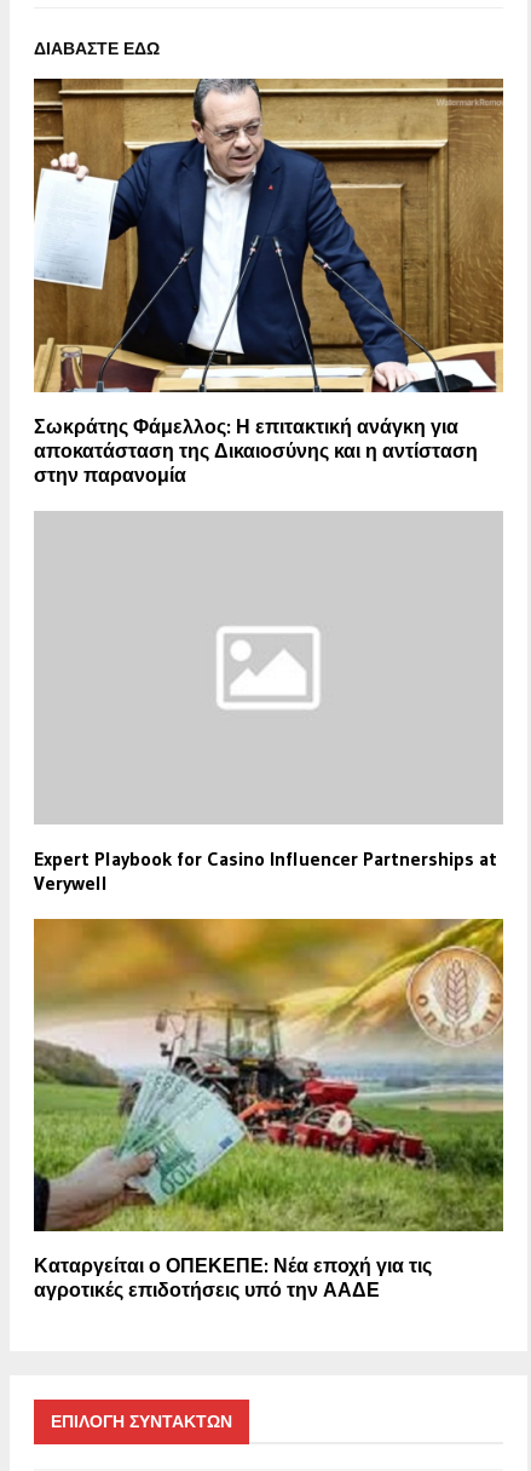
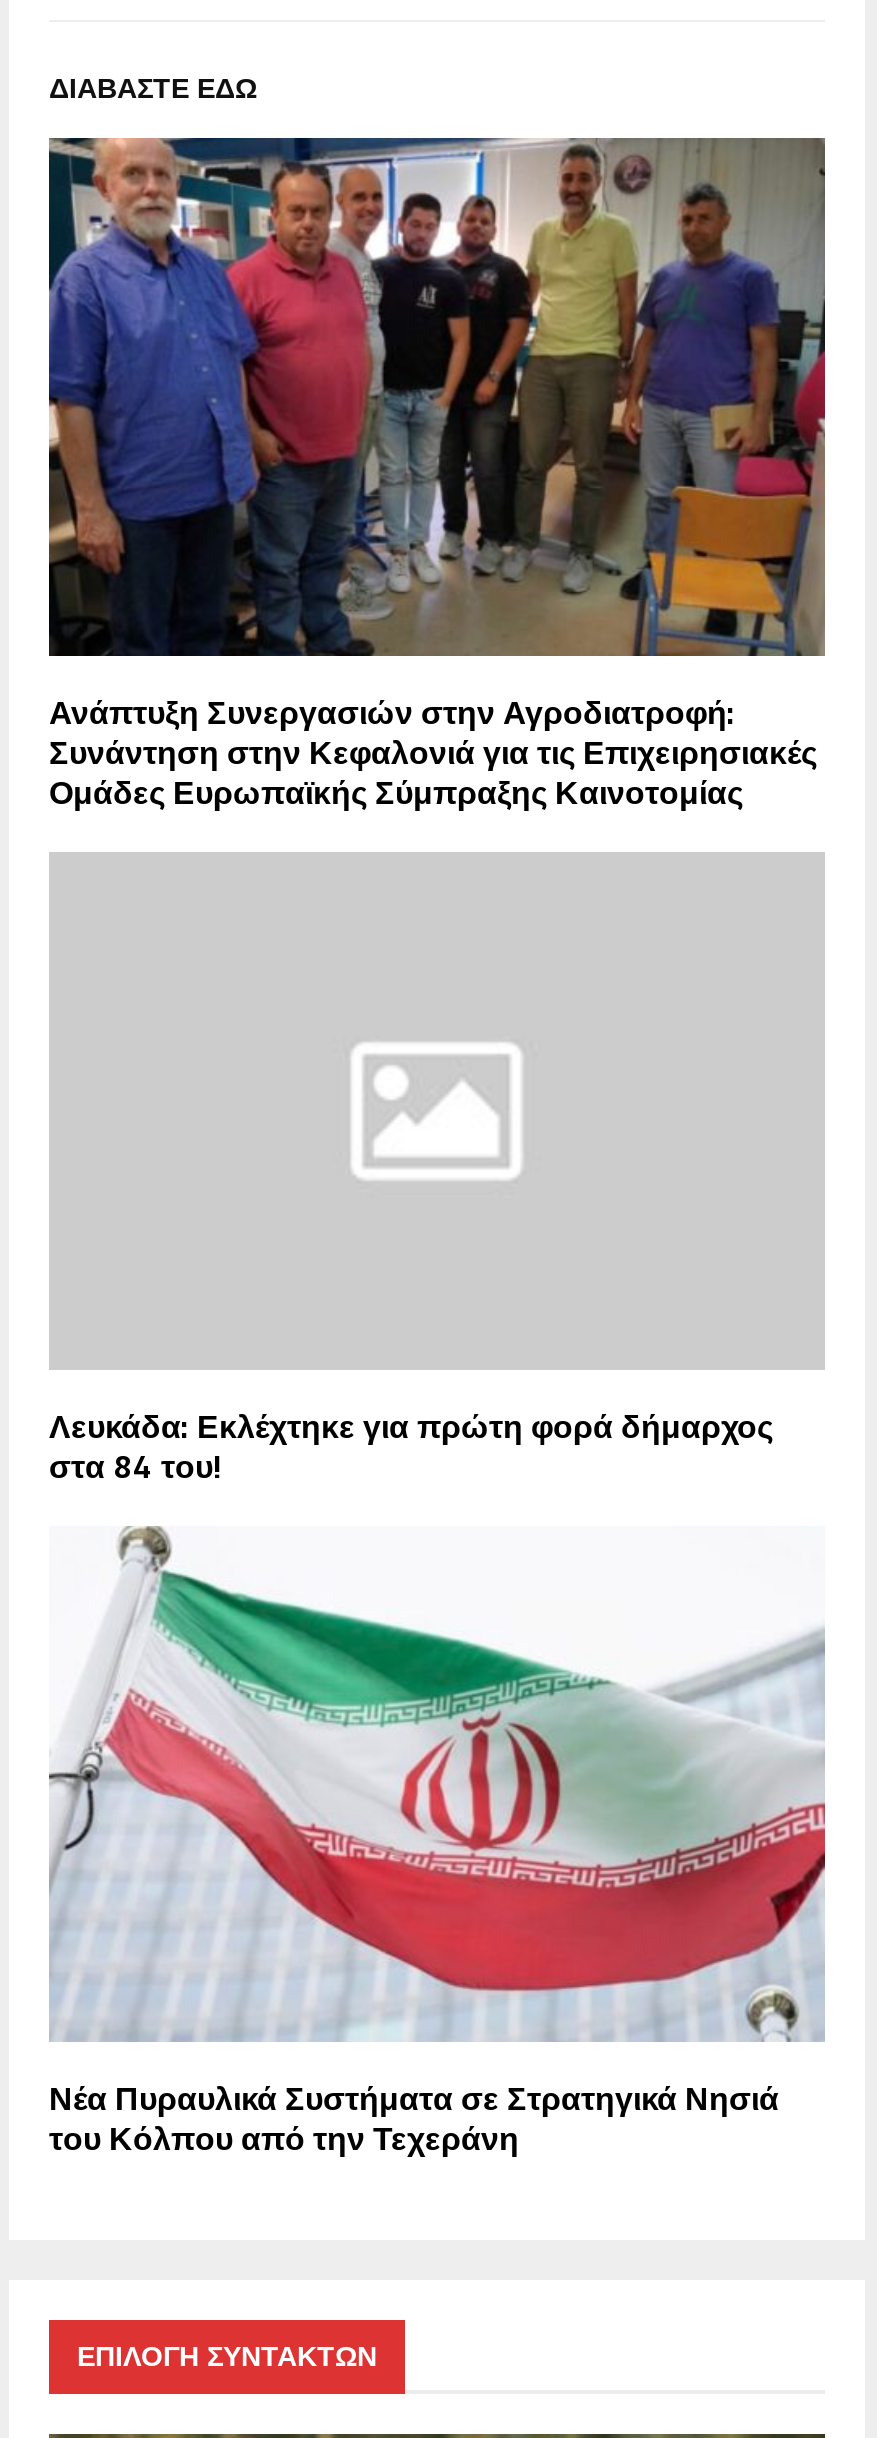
[33,77,504,487] [image] | Σωκράτης Φάμελλος: Η επιτακτική ανάγκη για | αποκατάσταση της Δικαιοσύνης και η αντίσταση | στην παρανομία -> [47,136,827,812] [image] | Ανάπτυξη Συνεργασιών στην Αγροδιατροφή: | Συνάντηση στην Κεφαλονιά για τις Επιχειρησιακές | Ομάδες Ευρωπαϊκής Σύμπραξης Καινοτομίας
[34,846,497,894] Expert Playbook for Casino Influencer Partnerships at | Verywell -> [49,1405,773,1485] Λευκάδα: Εκλέχτηκε για πρώτη φορά δήμαρχος | στα 84 του!
[33,918,504,1302] [image] | Καταργείται ο ΟΠΕΚΕΠΕ: Νέα εποχή για τις | αγροτικές επιδοτήσεις υπό την ΑΑΔΕ -> [49,1526,827,2158] [image] | Νέα Πυραυλικά Συστήματα σε Στρατηγικά Νησιά | του Κόλπου από την Τεχεράνη

